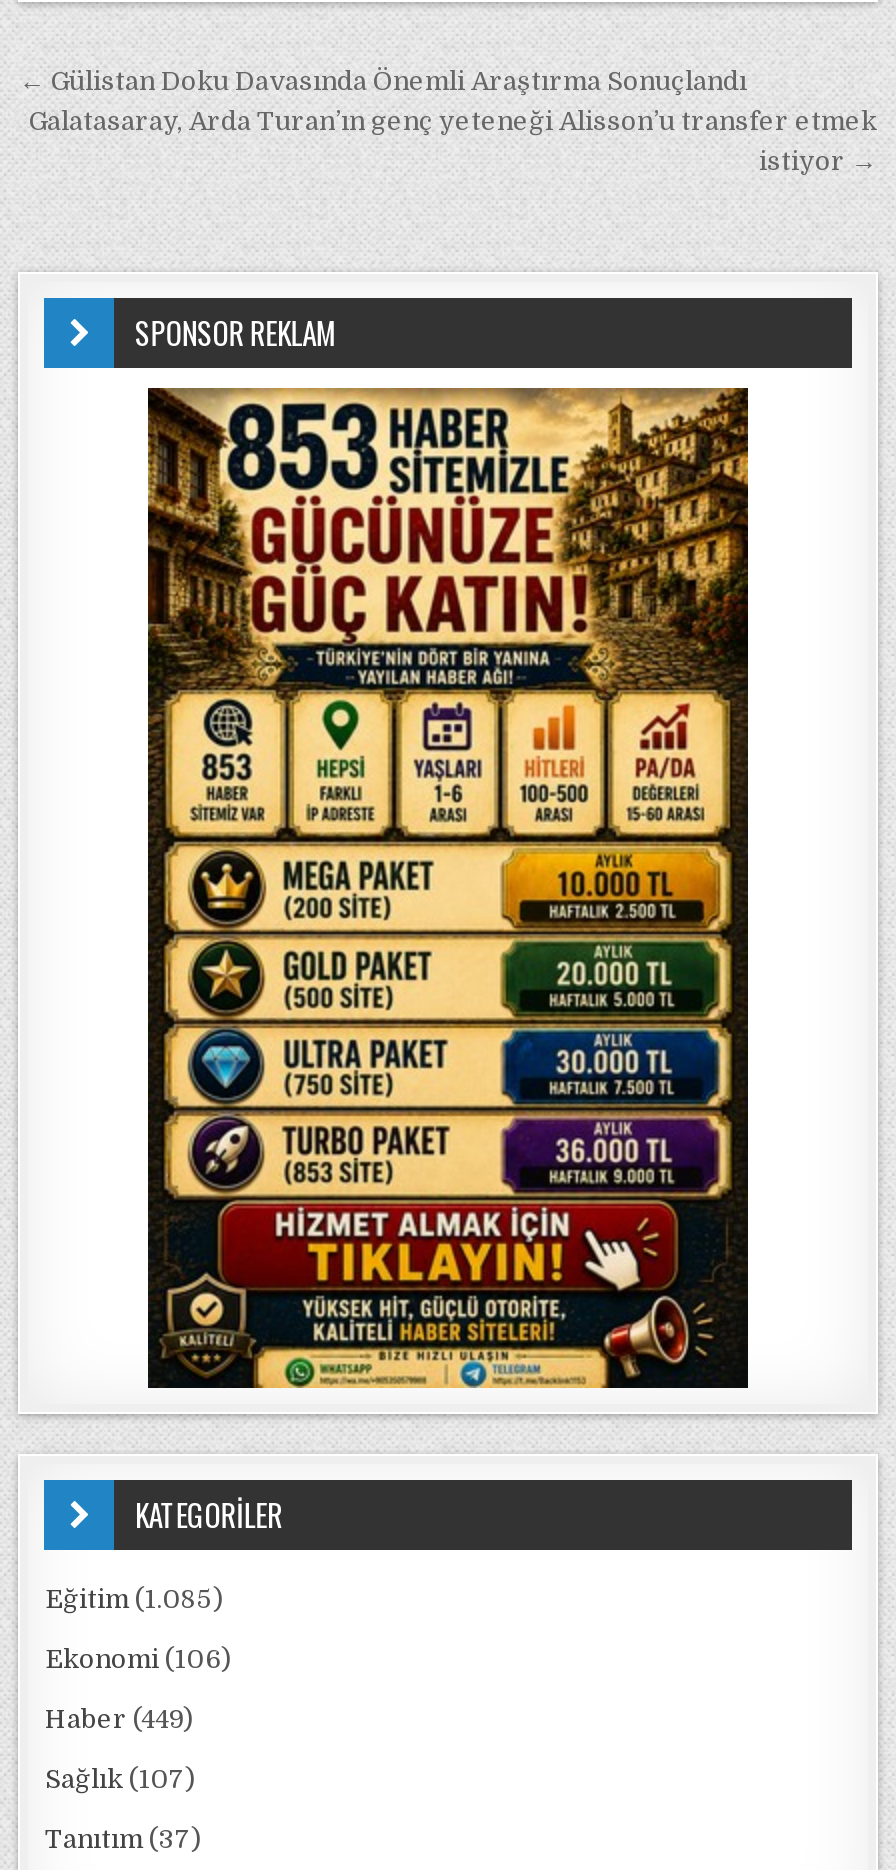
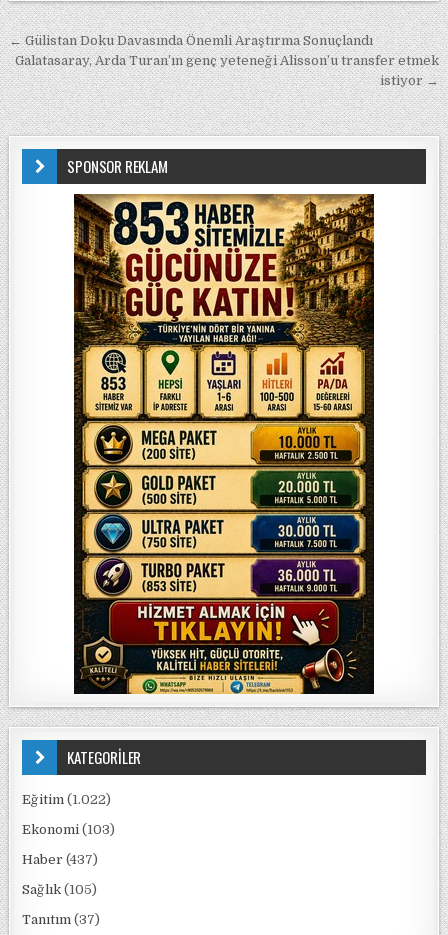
[45,1584,223,1614] Eğitim (1.085) -> [22,792,111,807] Eğitim (1.022)
[45,1644,231,1674] Ekonomi (106) -> [22,822,115,837] Ekonomi (103)
[45,1704,193,1734] Haber (449) -> [22,852,98,867] Haber (437)
[45,1764,195,1794] Sağlık (107) -> [22,882,97,897] Sağlık (105)

